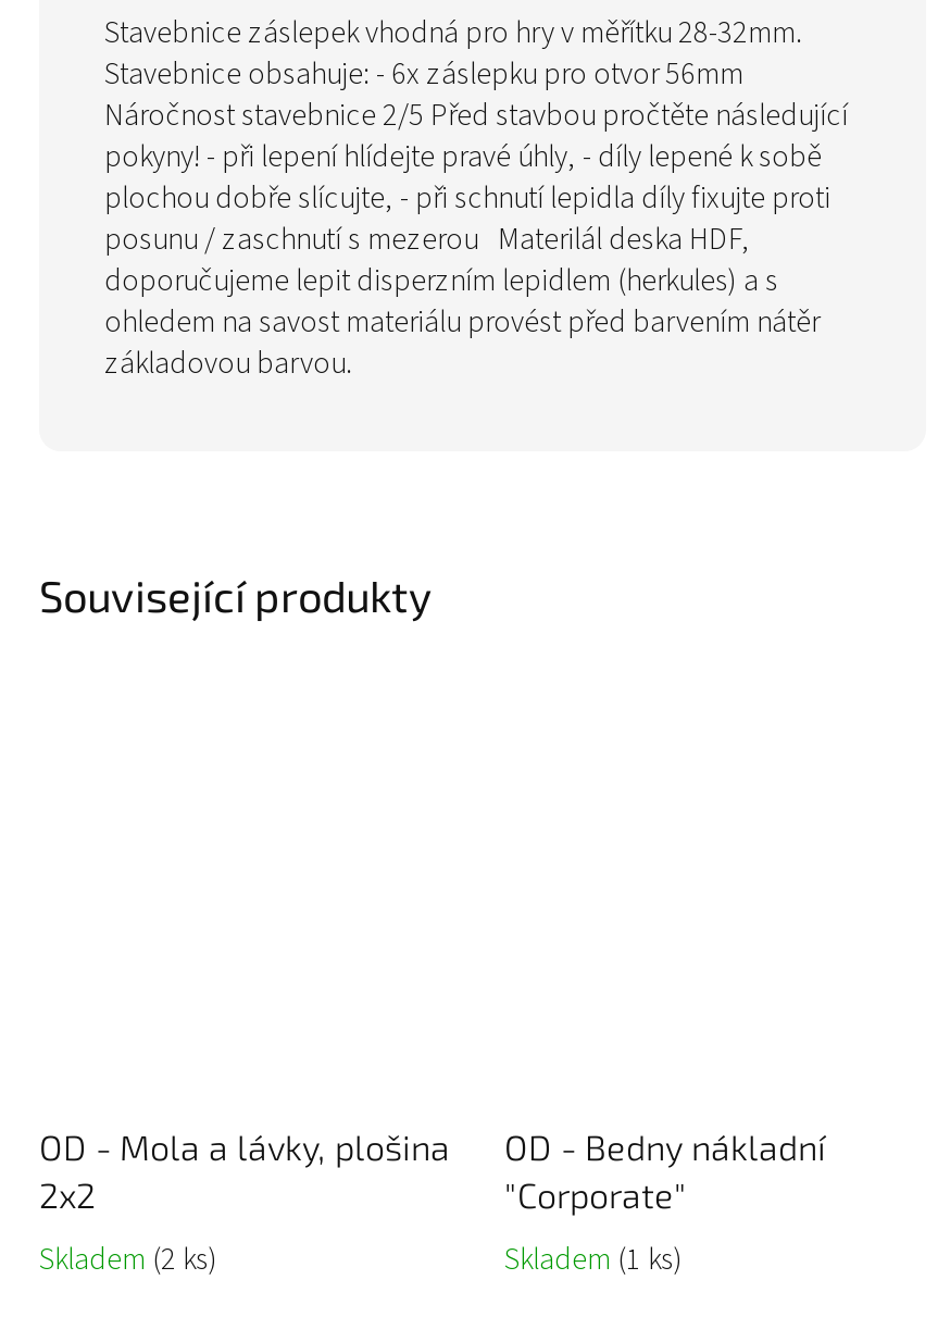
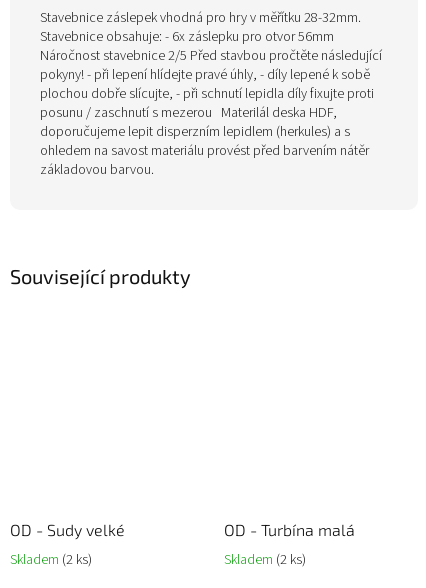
[39,1126,450,1216] OD - Mola a lávky, plošina | 2x2 -> [10,520,125,539] OD - Sudy velké
[504,1126,826,1216] OD - Bedny nákladní | "Corporate" -> [224,520,355,539] OD - Turbína malá
[504,1240,683,1283] Skladem (1 ks) -> [224,550,306,570] Skladem (2 ks)

